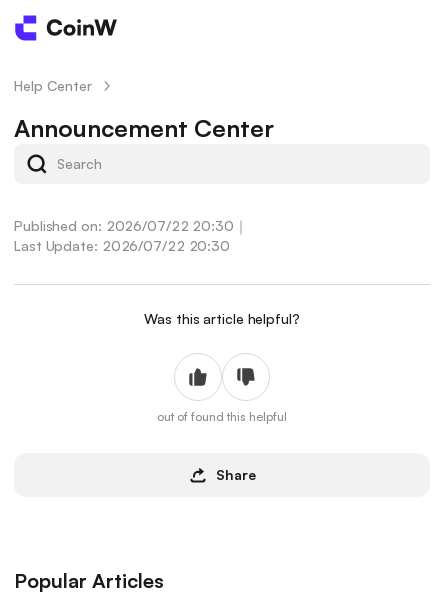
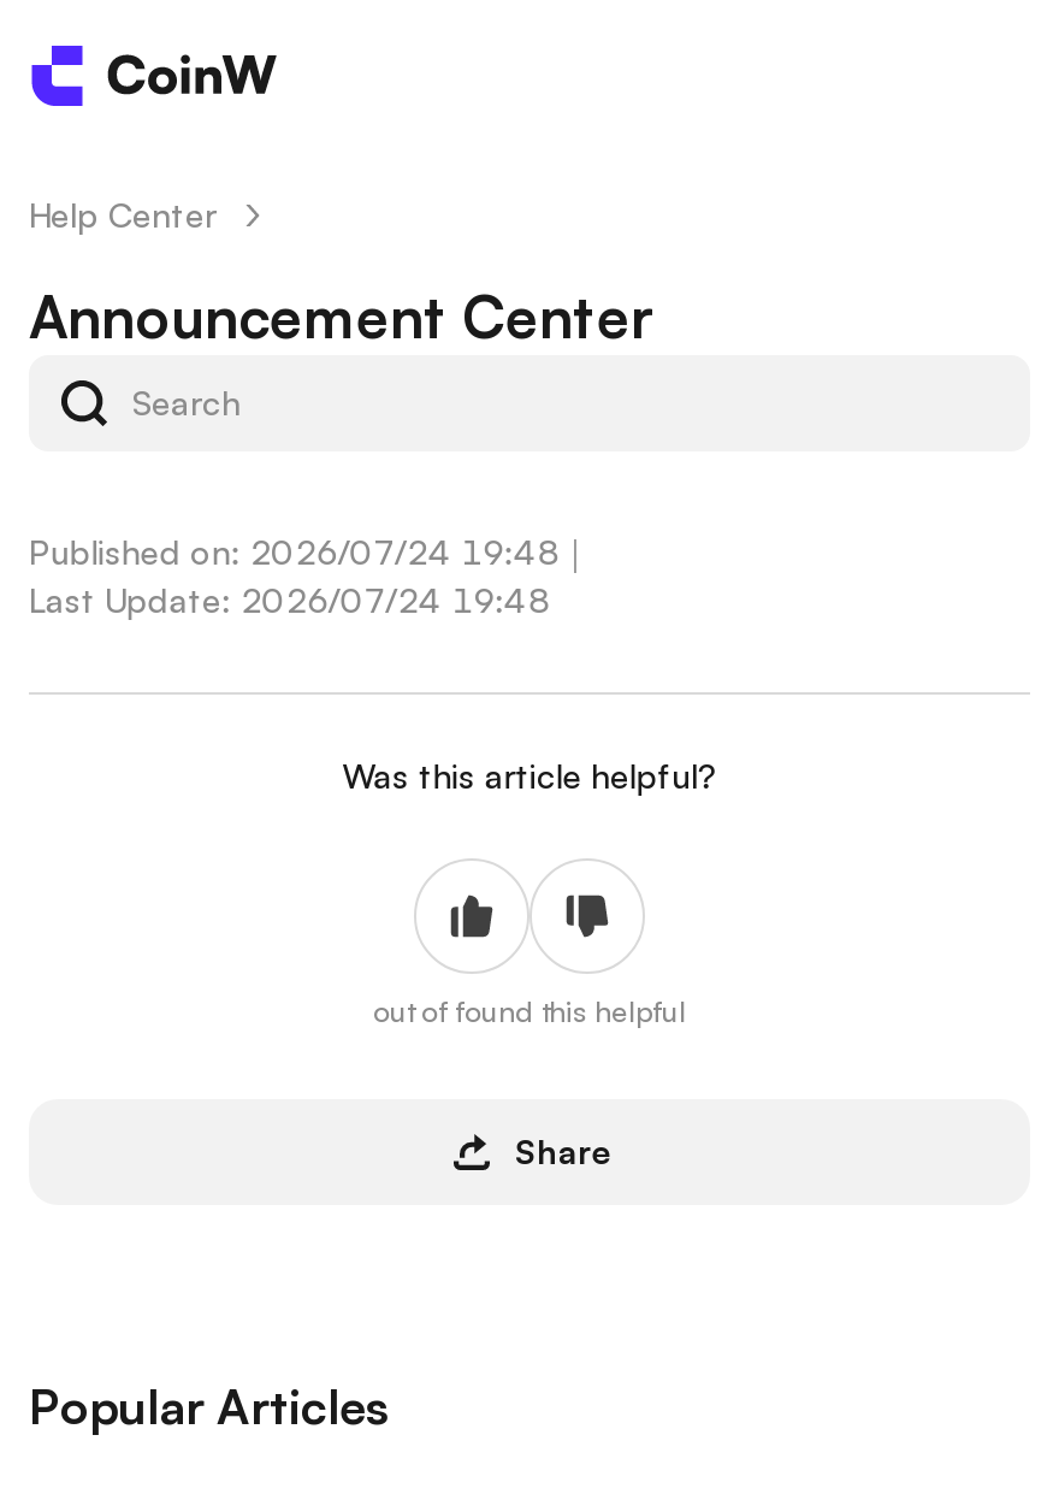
[14,217,248,234] Published on: 2026/07/22 20:30｜ -> [29,531,592,572] Published on: 2026/07/24 19:48｜
[14,237,230,254] Last Update: 2026/07/22 20:30 -> [29,579,549,620] Last Update: 2026/07/24 19:48

